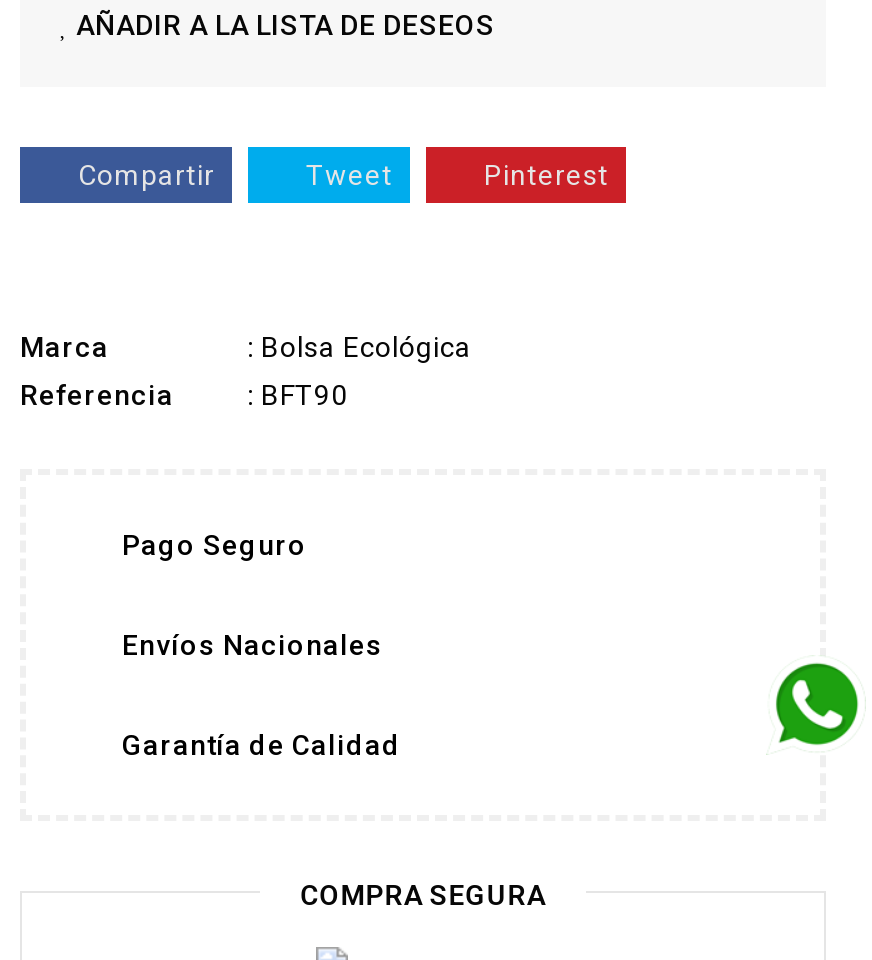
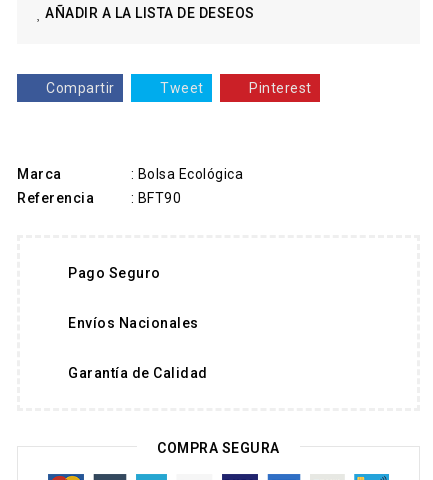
[774,662,860,746] [image] -> none

